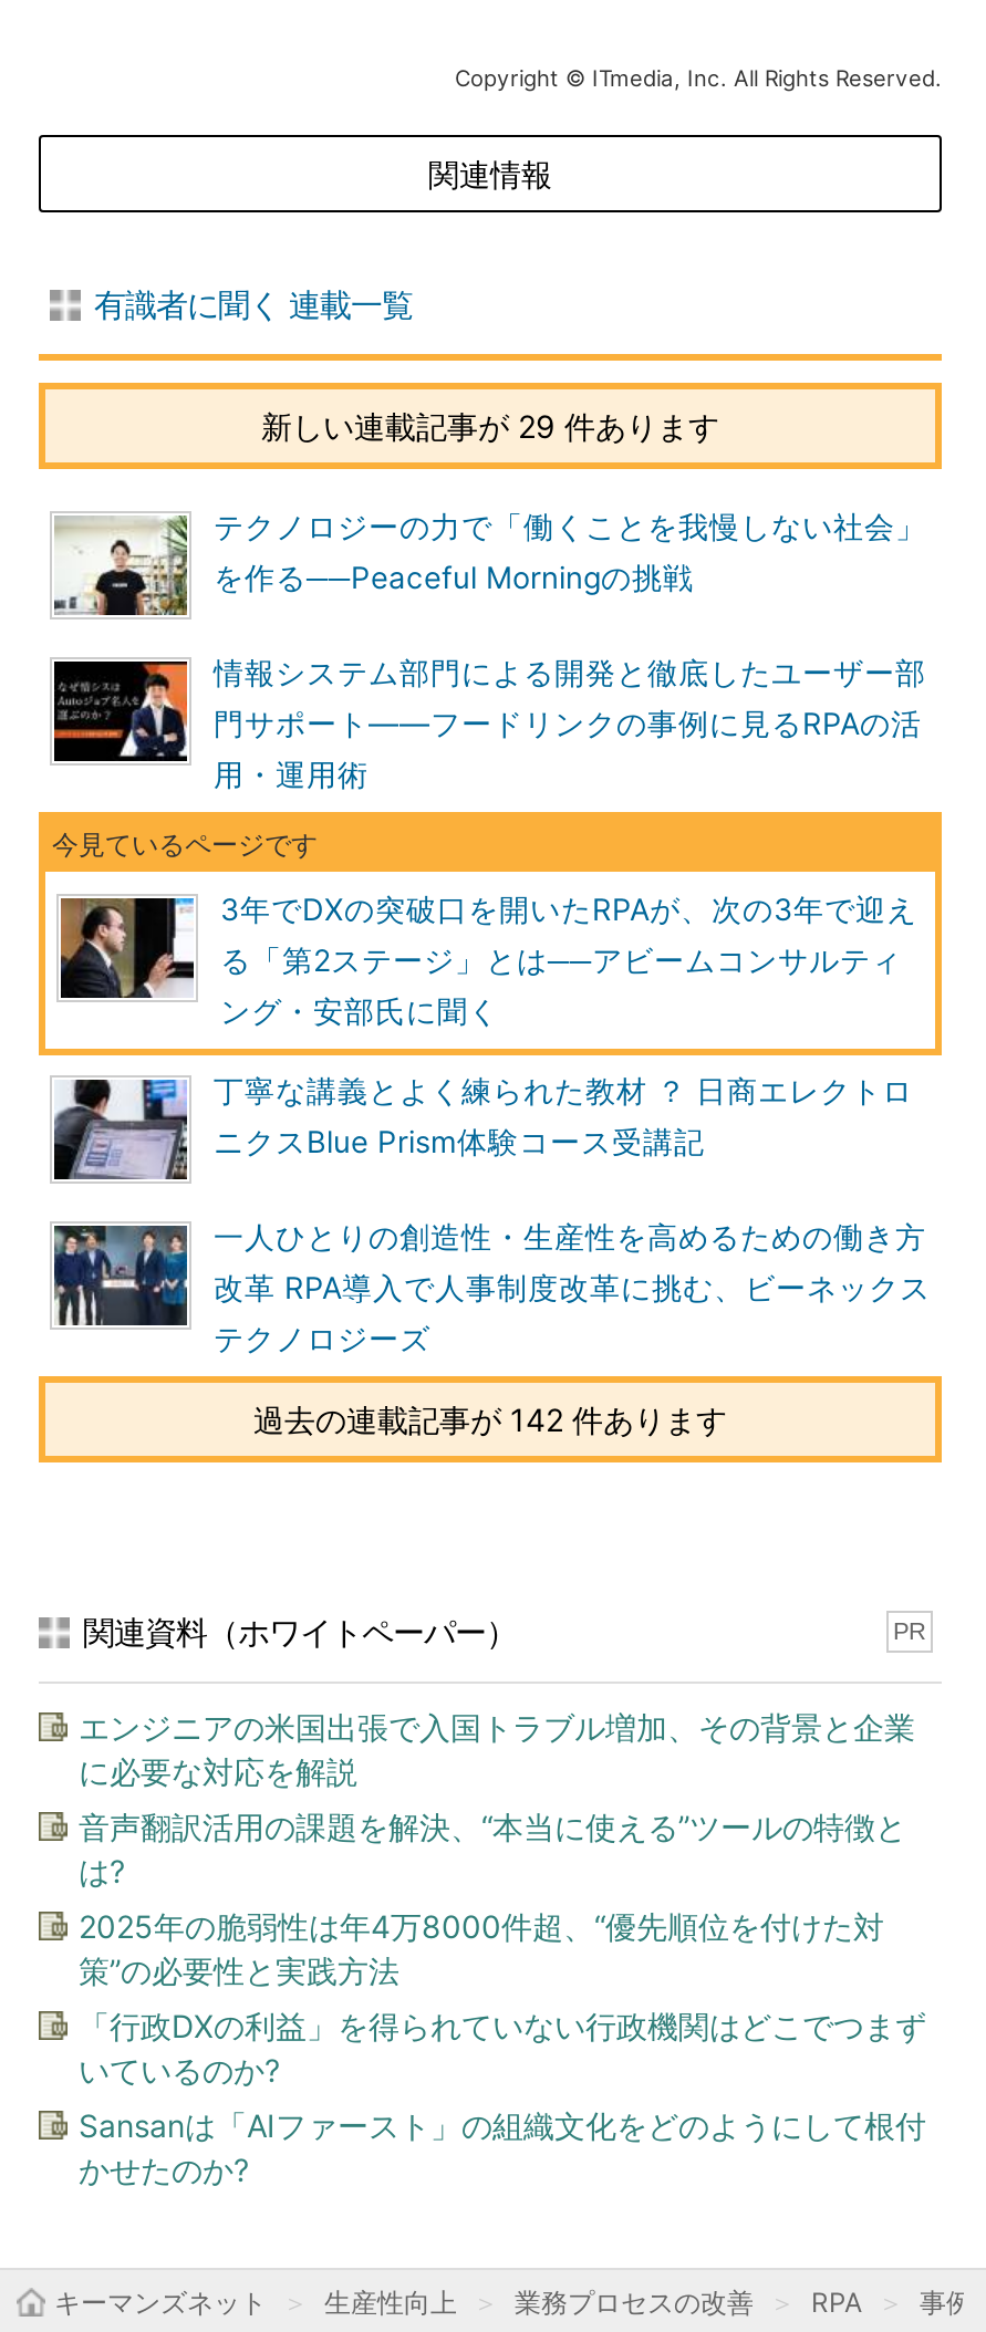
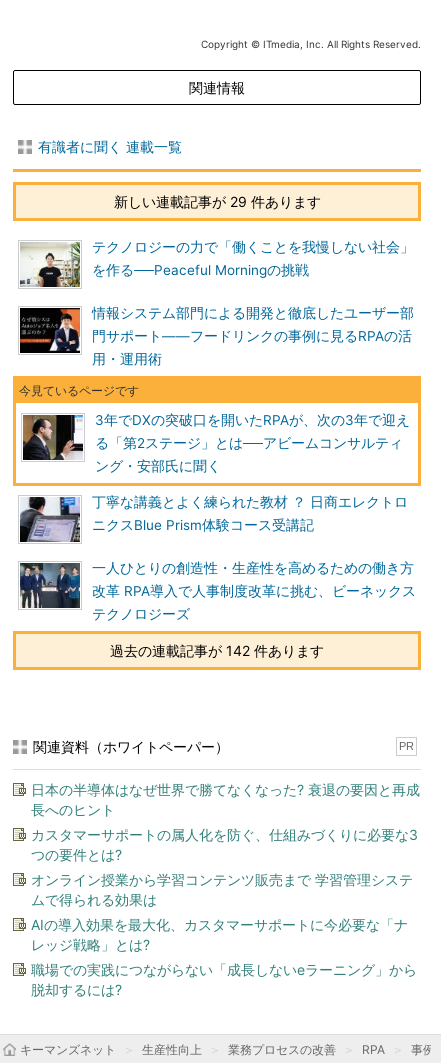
[79,1708,915,1790] エンジニアの米国出張で入国トラブル増加、その背景と企業 | に必要な対応を解説 -> [31,781,420,818] 日本の半導体はなぜ世界で勝てなくなった? 衰退の要因と再成 | 長へのヒント
[79,1808,906,1889] 音声翻訳活用の課題を解決、“本当に使える”ツールの特徴と | は? -> [31,826,418,863] カスタマーサポートの属人化を防ぐ、仕組みづくりに必要な3 | つの要件とは?
[79,1907,884,1989] 2025年の脆弱性は年4万8000件超、“優先順位を付けた対 | 策”の必要性と実践方法 -> [31,871,413,908] オンライン授業から学習コンテンツ販売まで 学習管理システ | ムで得られる効果は
[79,2007,926,2089] 「行政DXの利益」を得られていない行政機関はどこでつまず | いているのか? -> [31,916,408,953] AIの導入効果を最大化、カスタマーサポートに今必要な「ナ | レッジ戦略」とは?
[79,2106,926,2188] Sansanは「AIファースト」の組織文化をどのようにして根付 | かせたのか? -> [31,961,417,998] 職場での実践につながらない「成長しないeラーニング」から | 脱却するには?

